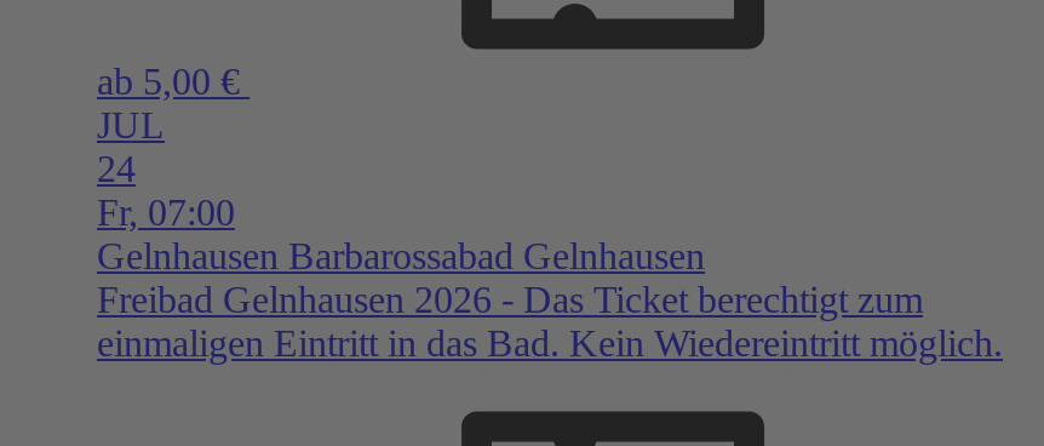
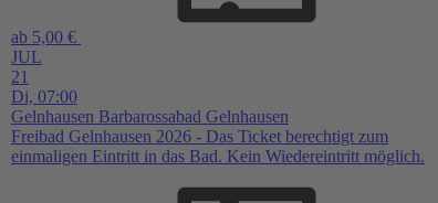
[97,147,235,232] 24 | Fr, 07:00 -> [11,67,77,106] 21 | Di, 07:00

